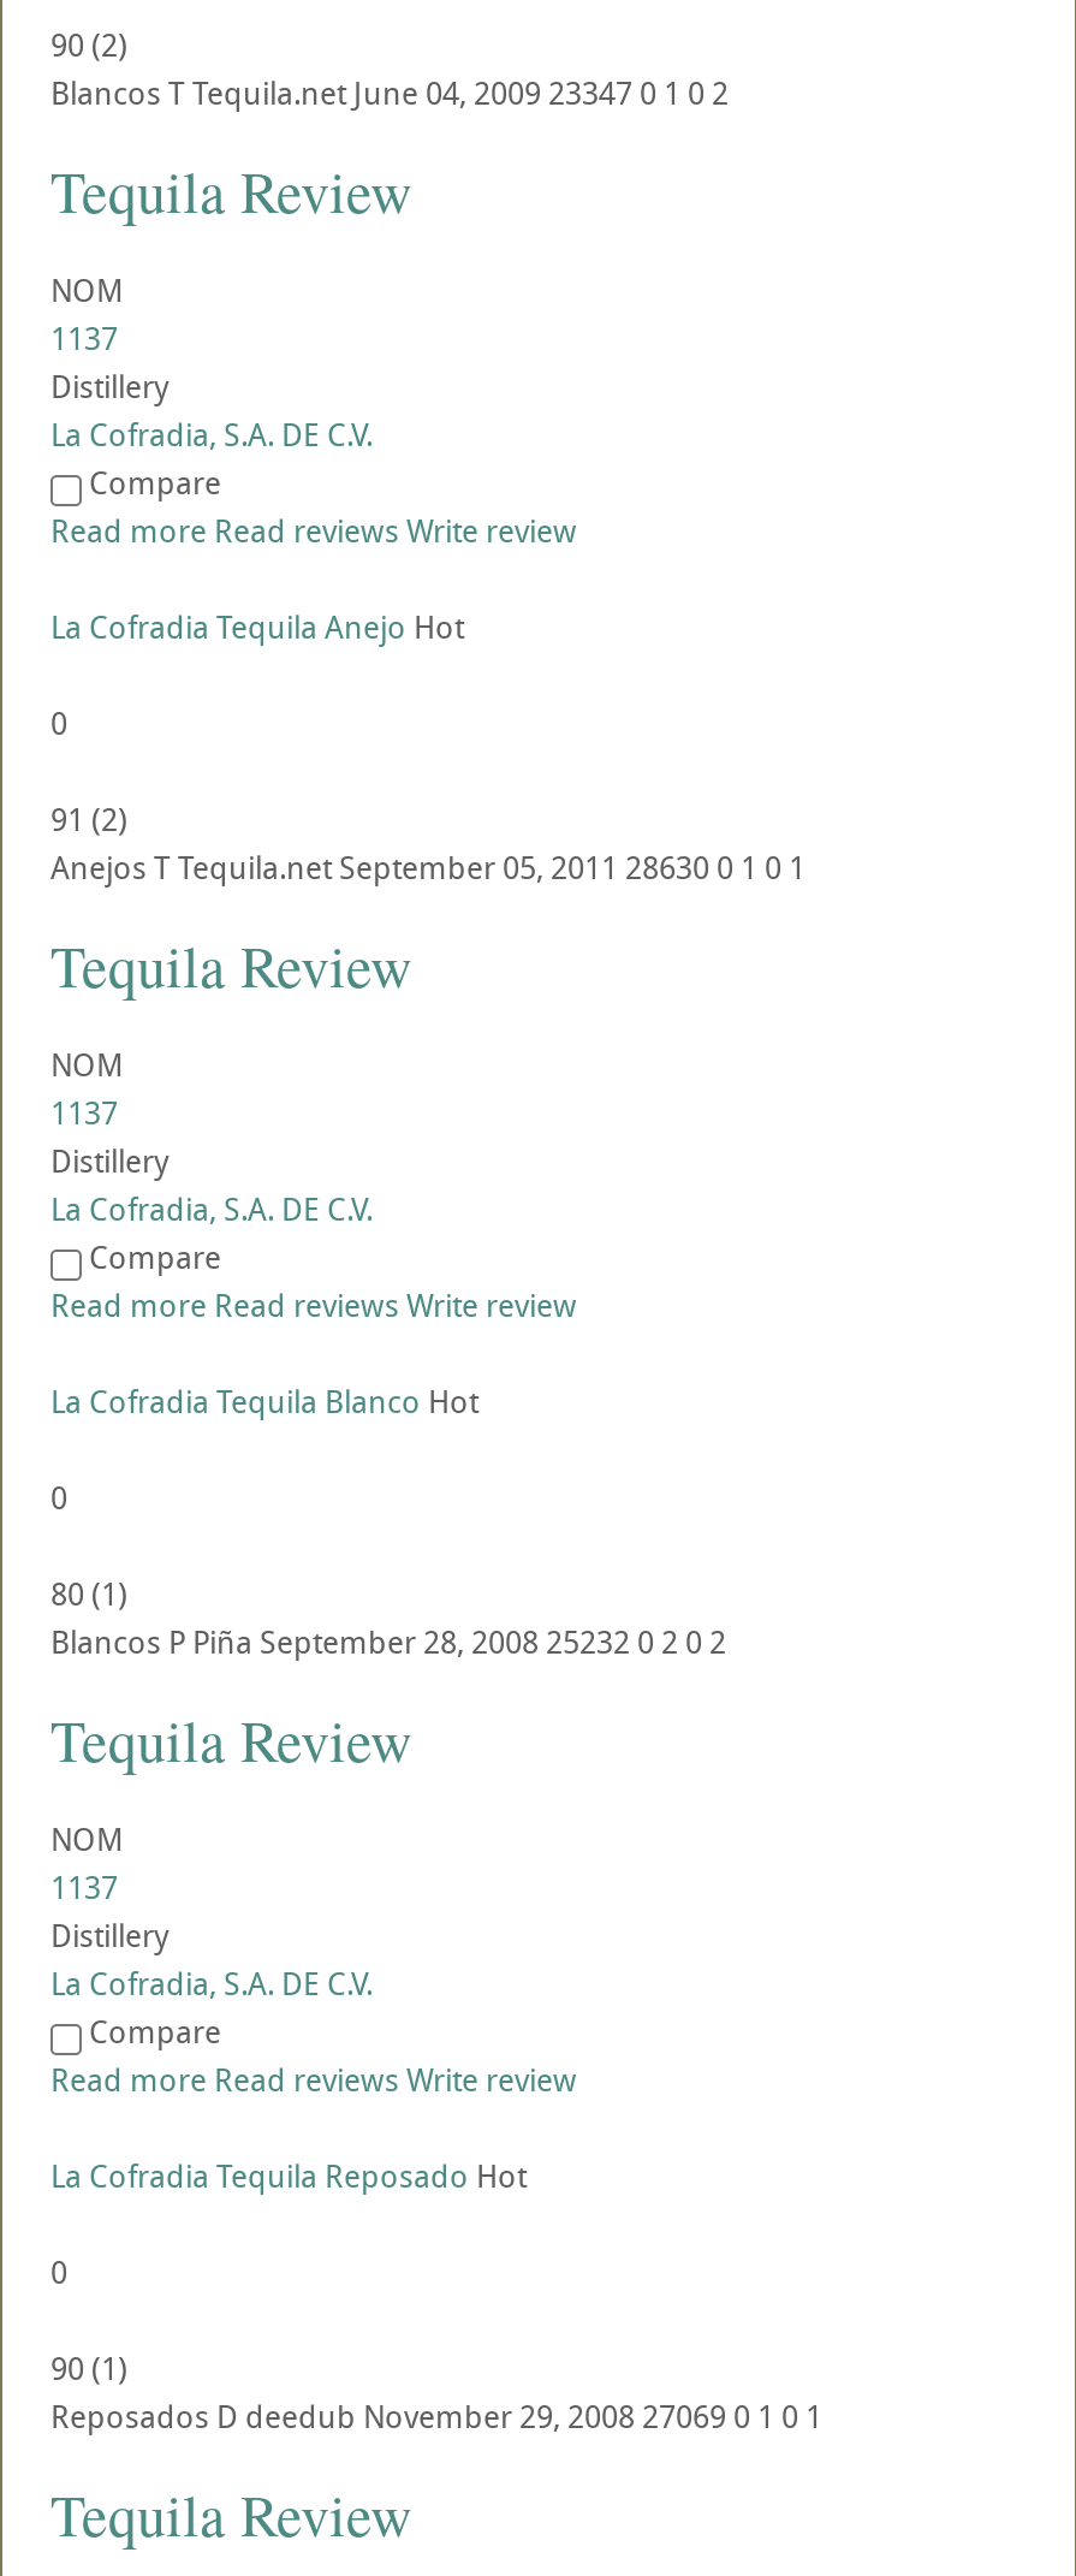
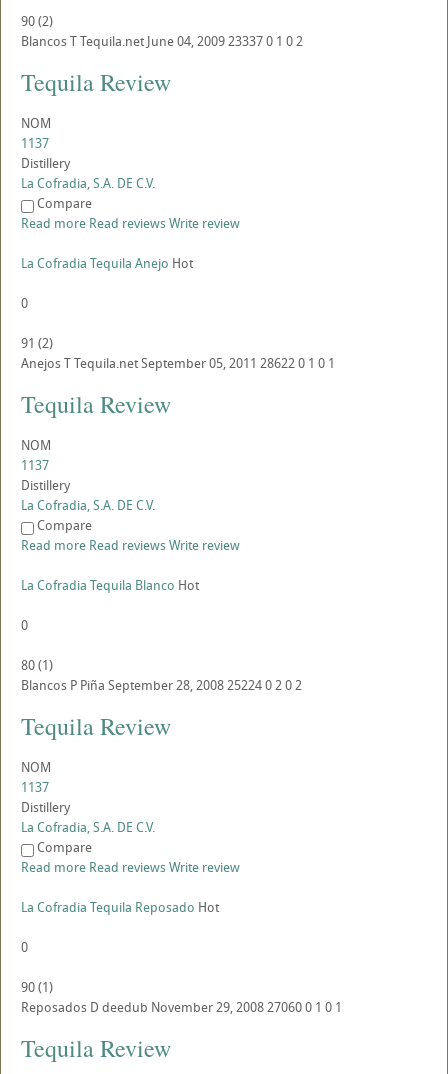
[50,71,729,114] Blancos T Tequila.net June 04, 2009 23347 0 1 0 2 -> [21,32,303,50] Blancos T Tequila.net June 04, 2009 23337 0 1 0 2
[50,846,805,889] Anejos T Tequila.net September 05, 2011 28630 0 1 0 1 -> [21,354,335,372] Anejos T Tequila.net September 05, 2011 28622 0 1 0 1
[50,1620,726,1663] Blancos P Piña September 28, 2008 25232 0 2 0 2 -> [21,676,302,694] Blancos P Piña September 28, 2008 25224 0 2 0 2
[50,2395,822,2438] Reposados D deedub November 29, 2008 27069 0 1 0 1 -> [21,998,342,1016] Reposados D deedub November 29, 2008 27060 0 1 0 1

